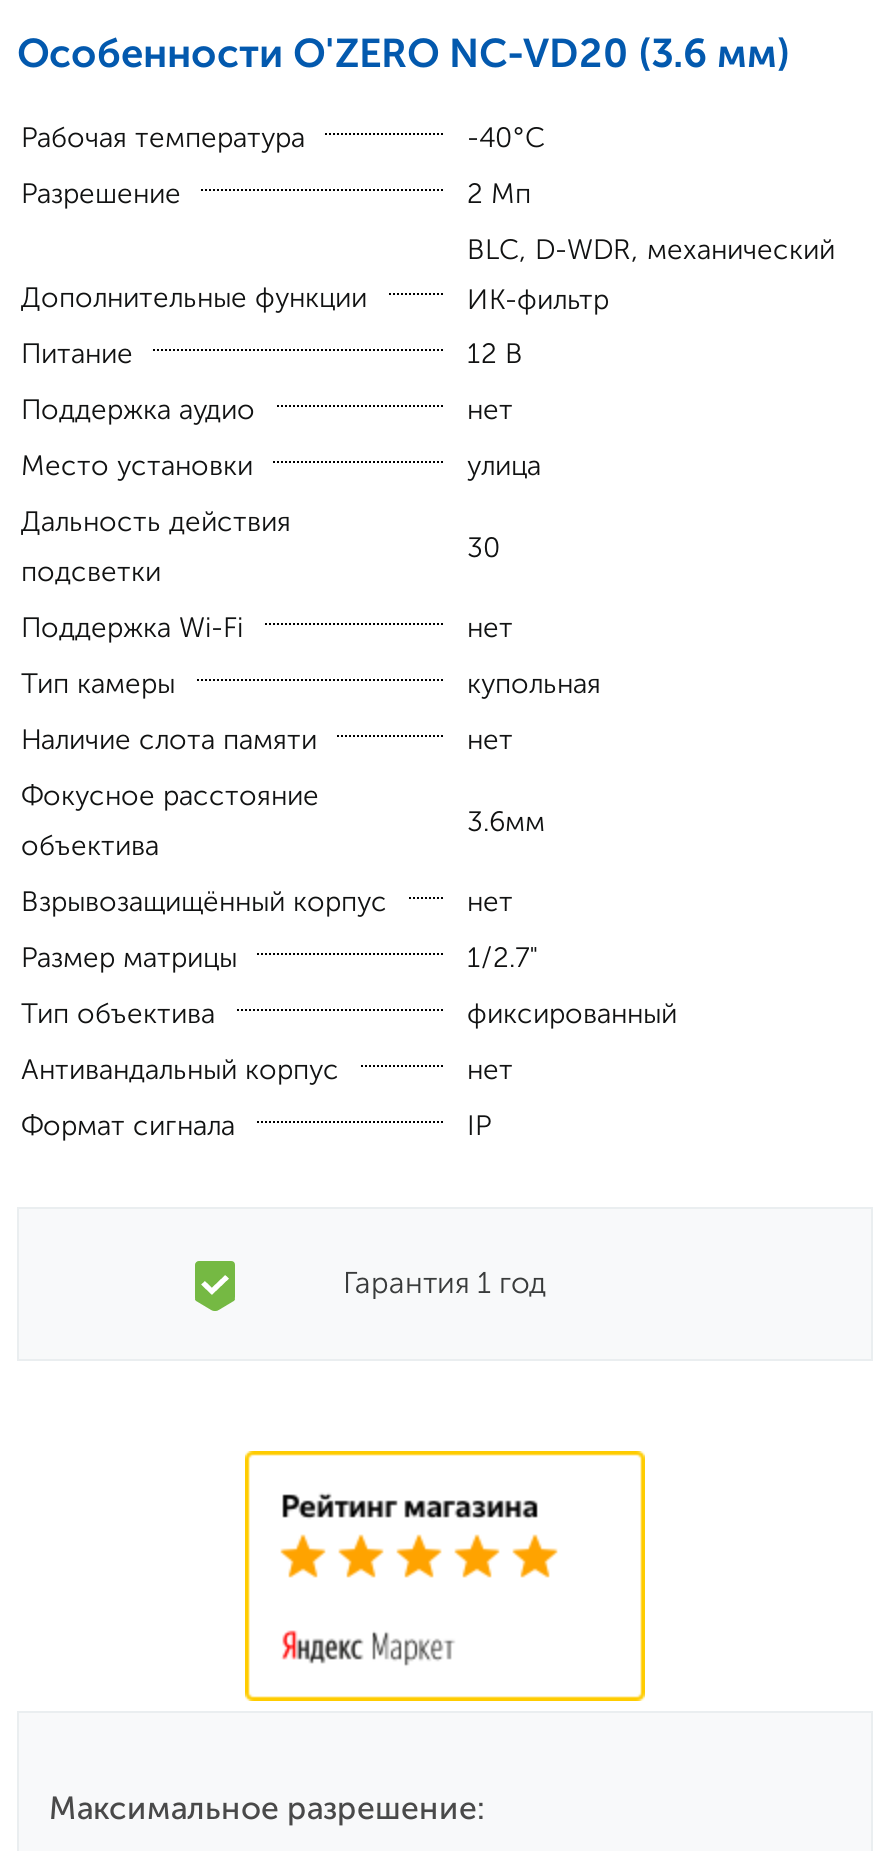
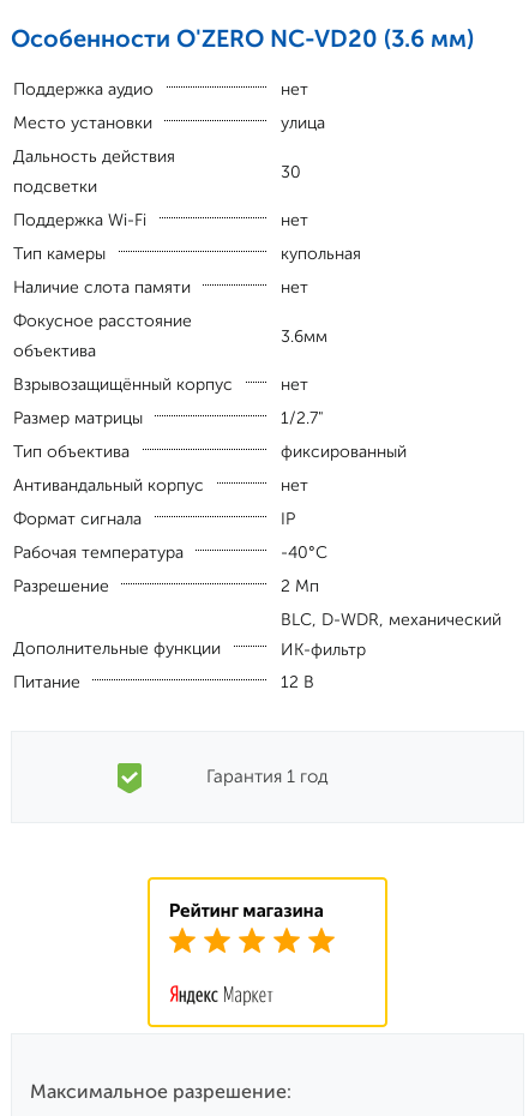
moved [21,121,545,315] -> [13,542,327,659]: Рабочая температура | -40°С | Разрешение | 2 Мп | Дополнительные функции
moved [21,233,835,371] -> [13,609,501,692]: BLC, D-WDR, механический | ИК-фильтр | Питание | 12 В
moved [21,393,677,1143] -> [13,79,407,529]: Поддержка аудио | нет | Место установки | ... | Формат сигнала | IP

